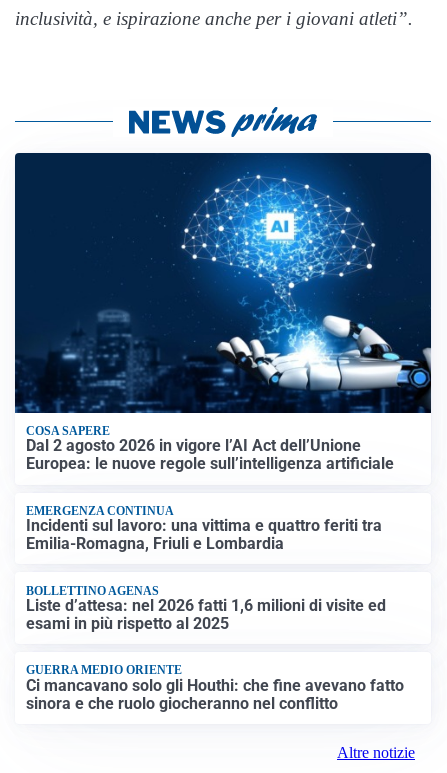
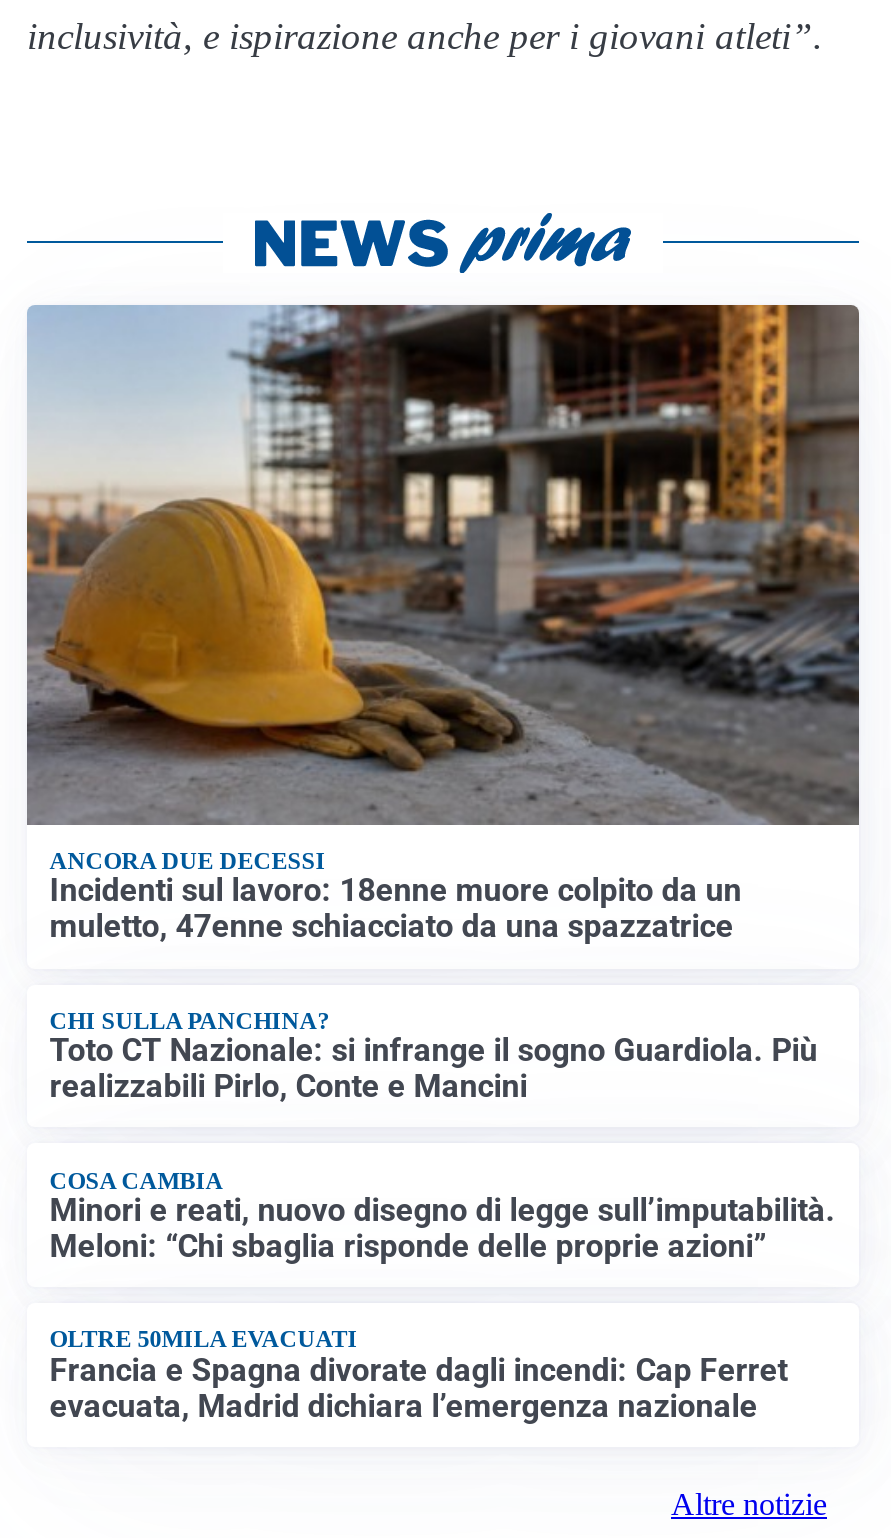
[14,152,432,473] [image] | COSA SAPERE | Dal 2 agosto 2026 in vigore l’AI Act dell’Unione | Europea: le nuove regole sull’intelligenza artificiale -> [25,303,861,946] [image] | ANCORA DUE DECESSI | Incidenti sul lavoro: 18enne muore colpito da un | muletto, 47enne schiacciato da una spazzatrice
[26,504,382,553] EMERGENZA CONTINUA | Incidenti sul lavoro: una vittima e quattro feriti tra | Emilia-Romagna, Friuli e Lombardia -> [49,1007,817,1105] CHI SULLA PANCHINA? | Toto CT Nazionale: si infrange il sogno Guardiola. Più | realizzabili Pirlo, Conte e Mancini
[26,584,386,633] BOLLETTINO AGENAS | Liste d’attesa: nel 2026 fatti 1,6 milioni di visite ed | esami in più rispetto al 2025 -> [49,1166,835,1265] COSA CAMBIA | Minori e reati, nuovo disegno di legge sull’imputabilità. | Meloni: “Chi sbaglia risponde delle proprie azioni”
[26,663,404,713] GUERRA MEDIO ORIENTE | Ci mancavano solo gli Houthi: che fine avevano fatto | sinora e che ruolo giocheranno nel conflitto -> [49,1326,787,1424] OLTRE 50MILA EVACUATI | Francia e Spagna divorate dagli incendi: Cap Ferret | evacuata, Madrid dichiara l’emergenza nazionale

